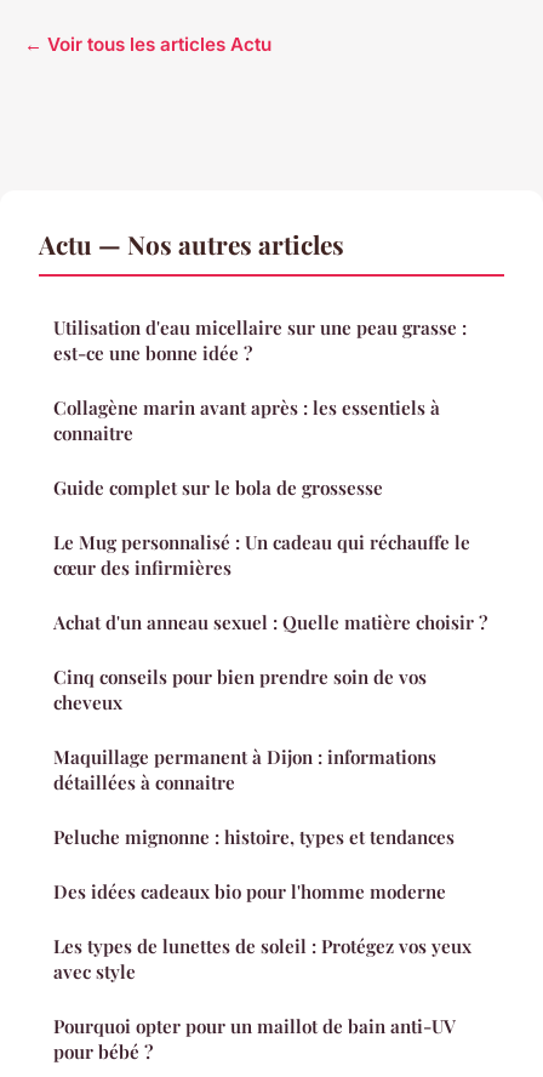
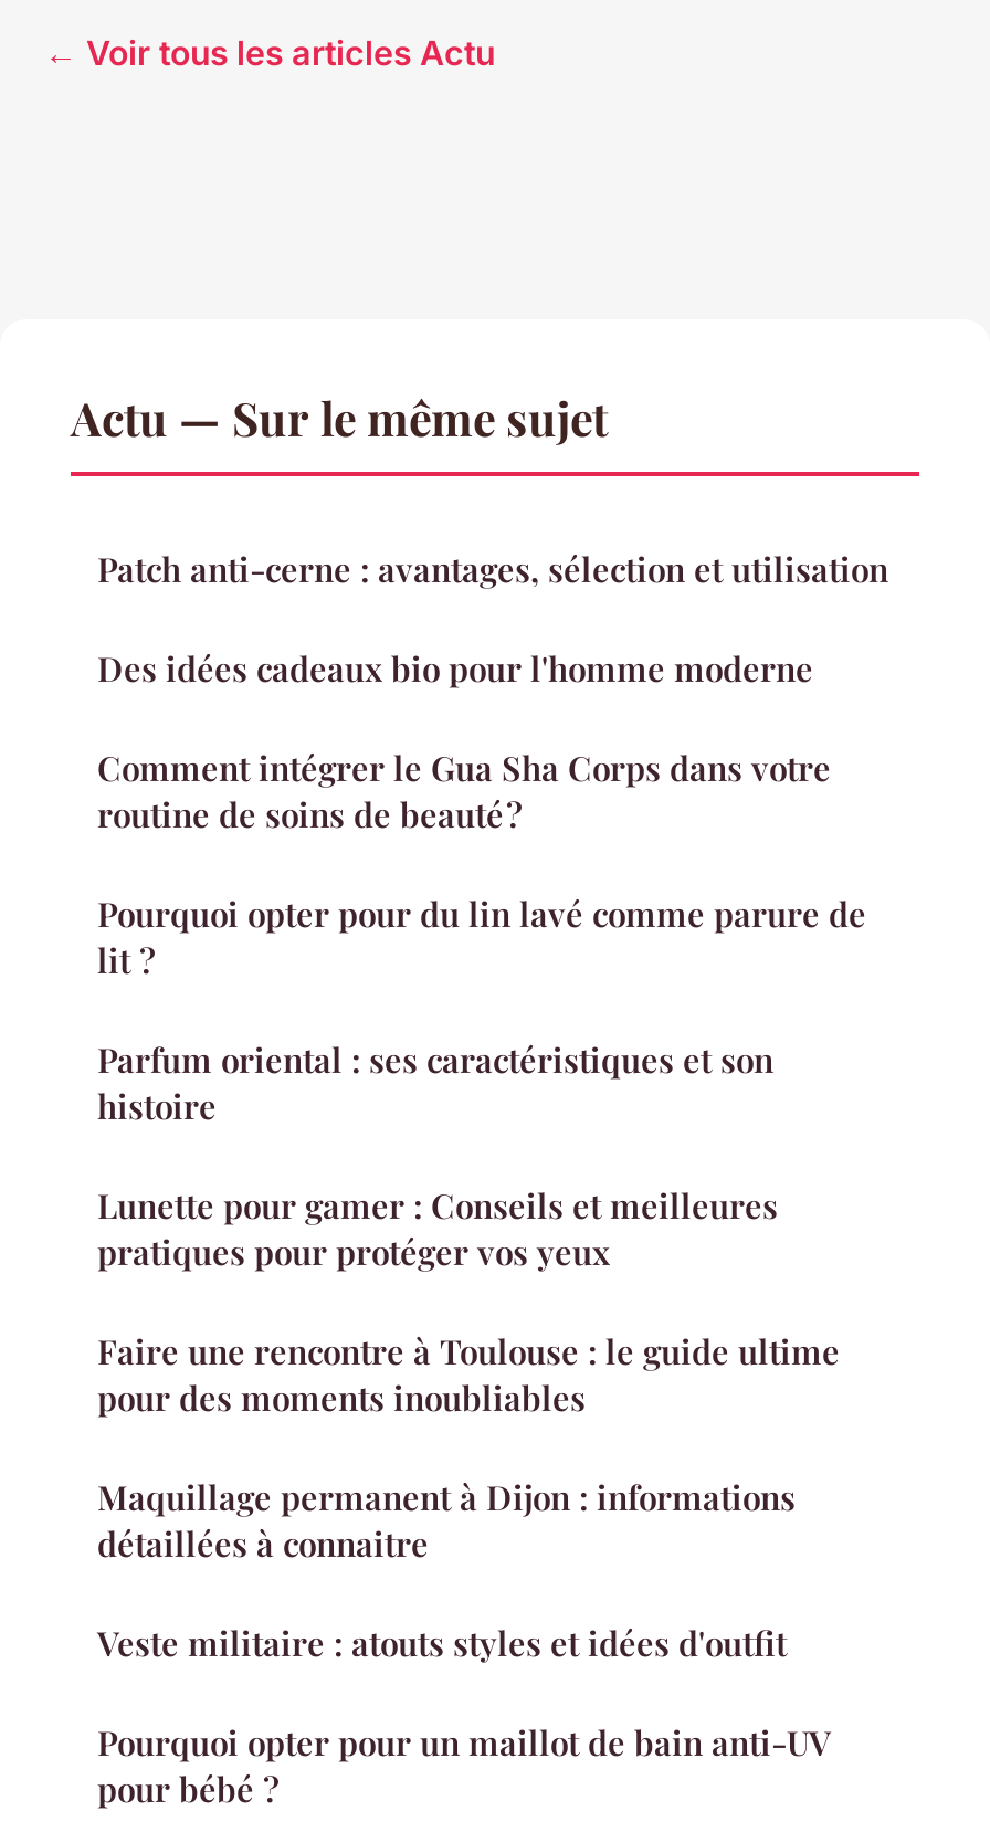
[39,226,487,714] Actu — Nos autres articles | Utilisation d'eau micellaire sur une peau grasse : | est-ce une bonne idée ? | Collagène marin avant après : les essentiels à | connaitre | Guide complet sur le bola de grossesse | Le Mug personnalisé : Un cadeau qui réchauffe le | cœur des infirmières | Achat d'un anneau sexuel : Quelle matière choisir ? | Cinq conseils pour bien prendre soin de vos | cheveux -> [71,385,888,1419] Actu — Sur le même sujet | Patch anti-cerne : avantages, sélection et utilisation | Comment intégrer le Gua Sha Corps dans votre | routine de soins de beauté ? | Pourquoi opter pour du lin lavé comme parure de | lit ? | Parfum oriental : ses caractéristiques et son | histoire | Lunette pour gamer : Conseils et meilleures | pratiques pour protéger vos yeux | Faire une rencontre à Toulouse : le guide ultime | pour des moments inoubliables
moved [53,744,436,794] -> [97,1474,796,1565]: Maquillage permanent à Dijon : informations | détaillées à connaitre
[53,824,471,983] Peluche mignonne : histoire, types et tendances | Les types de lunettes de soleil : Protégez vos yeux | avec style -> [97,1620,787,1664] Veste militaire : atouts styles et idées d'outfit
moved [53,879,446,903] -> [97,645,813,690]: Des idées cadeaux bio pour l'homme moderne

